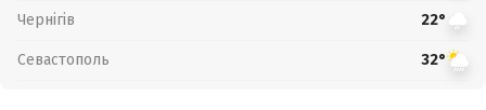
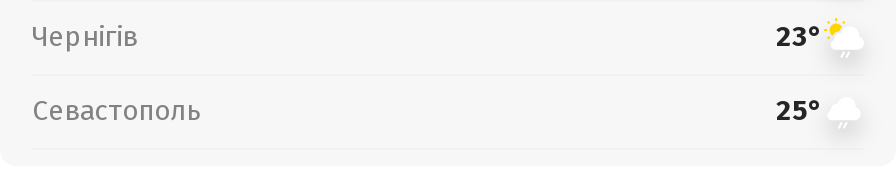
[421,11,447,29] 22° -> [776,20,824,54] 23°
[421,51,447,69] 32° -> [776,94,824,128] 25°

